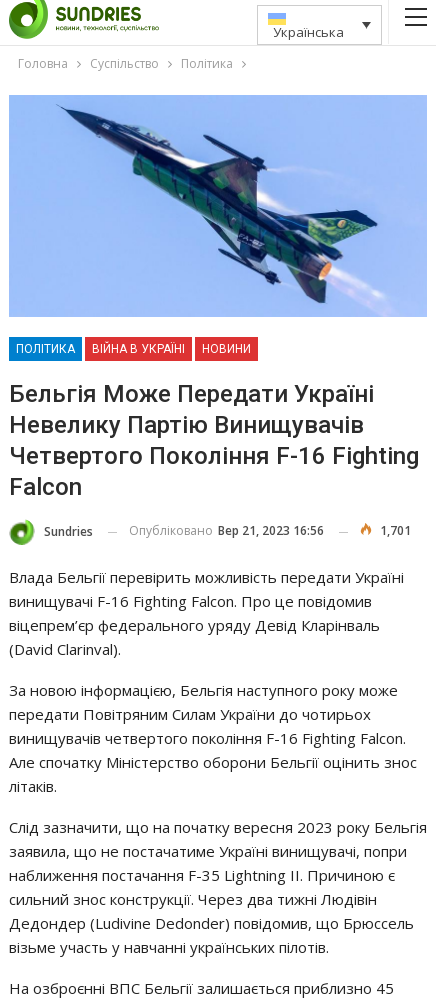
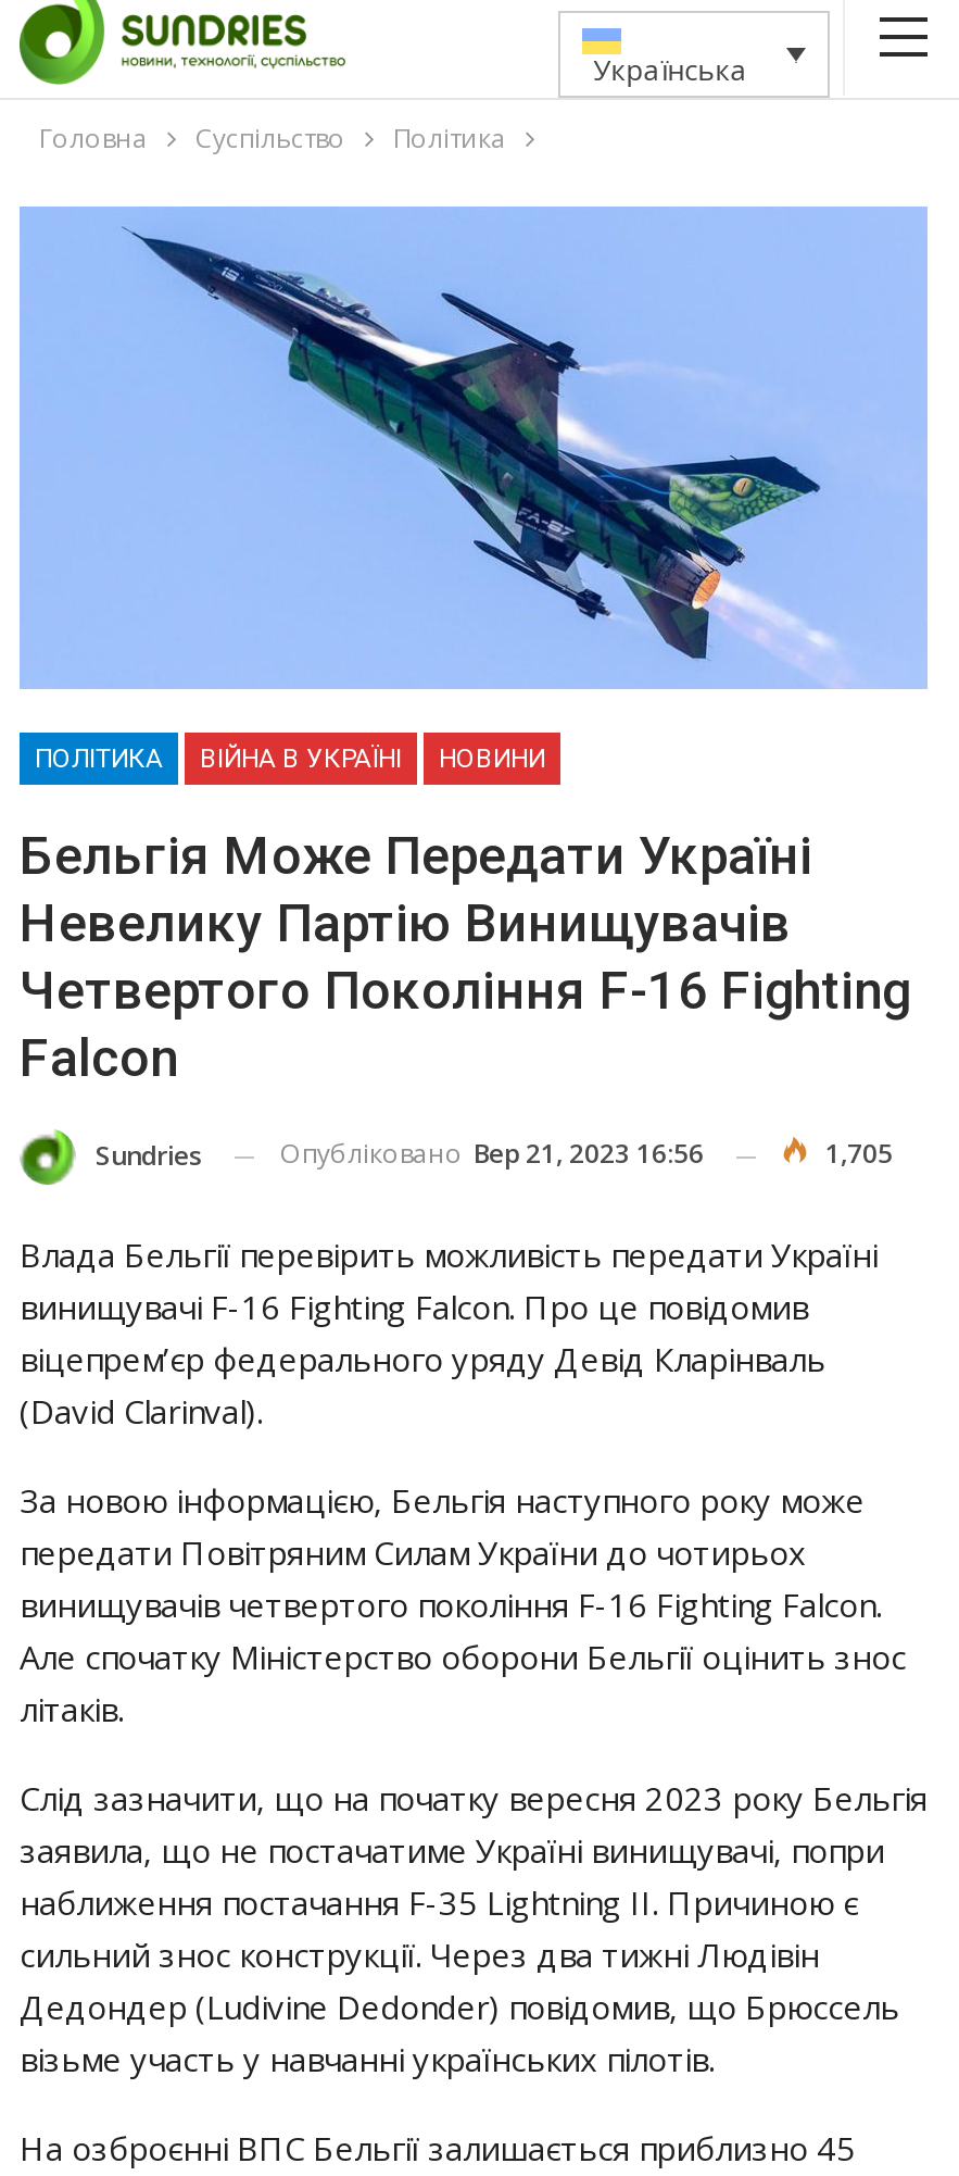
[380,522,411,539] 1,701 -> [825,1136,893,1173] 1,705

